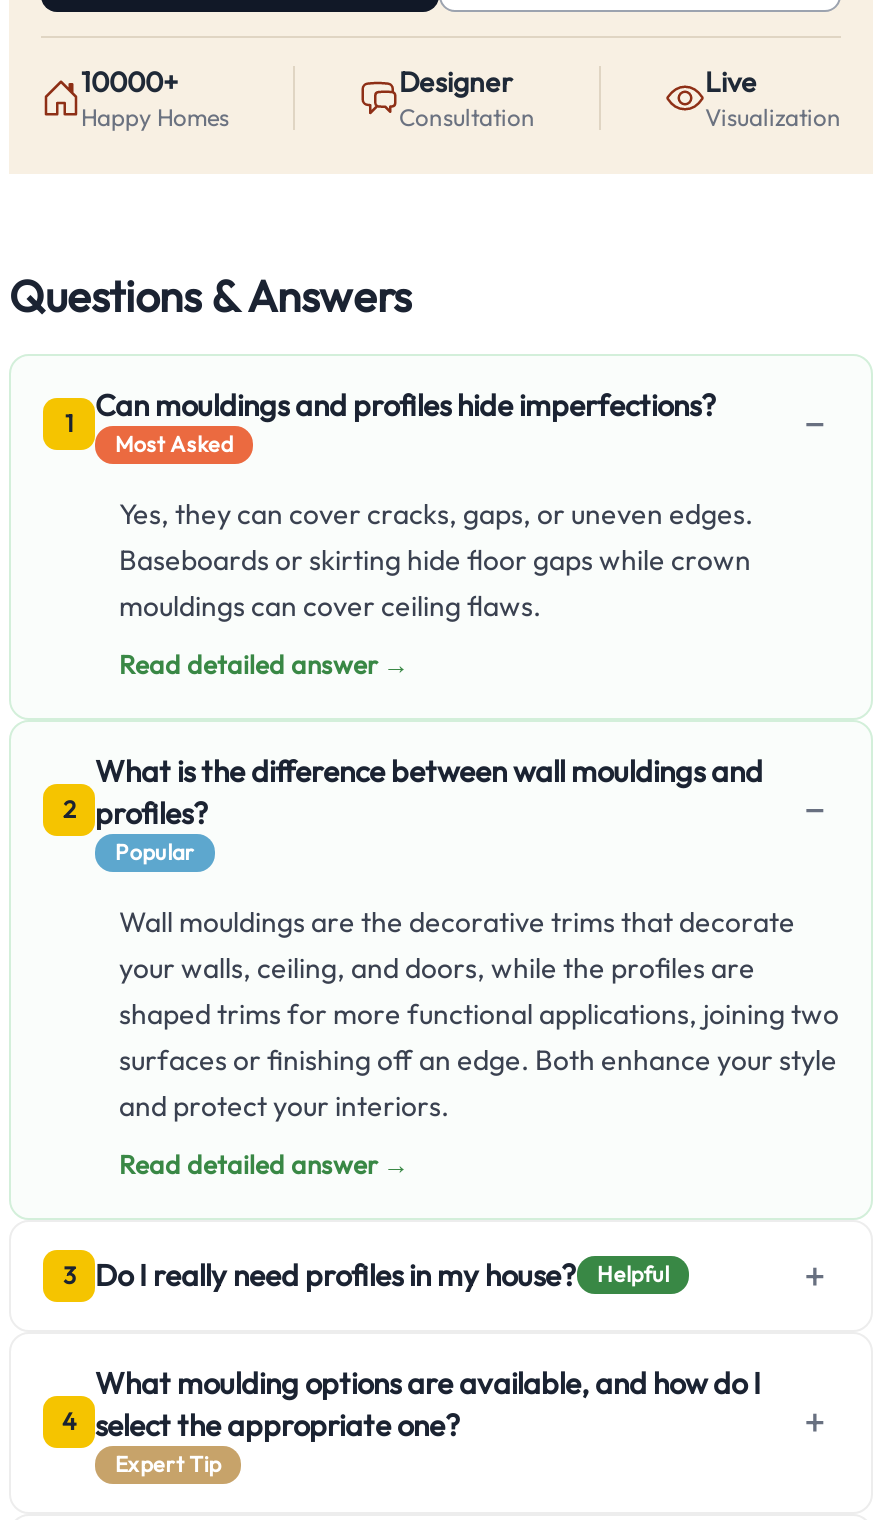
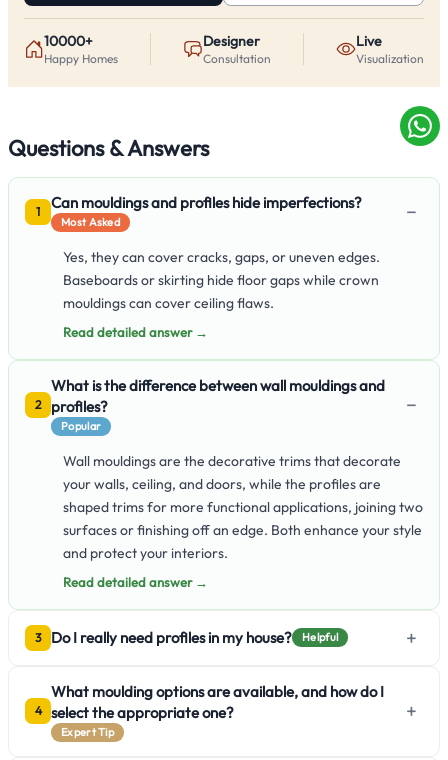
none -> [399,105,441,147] [image]

